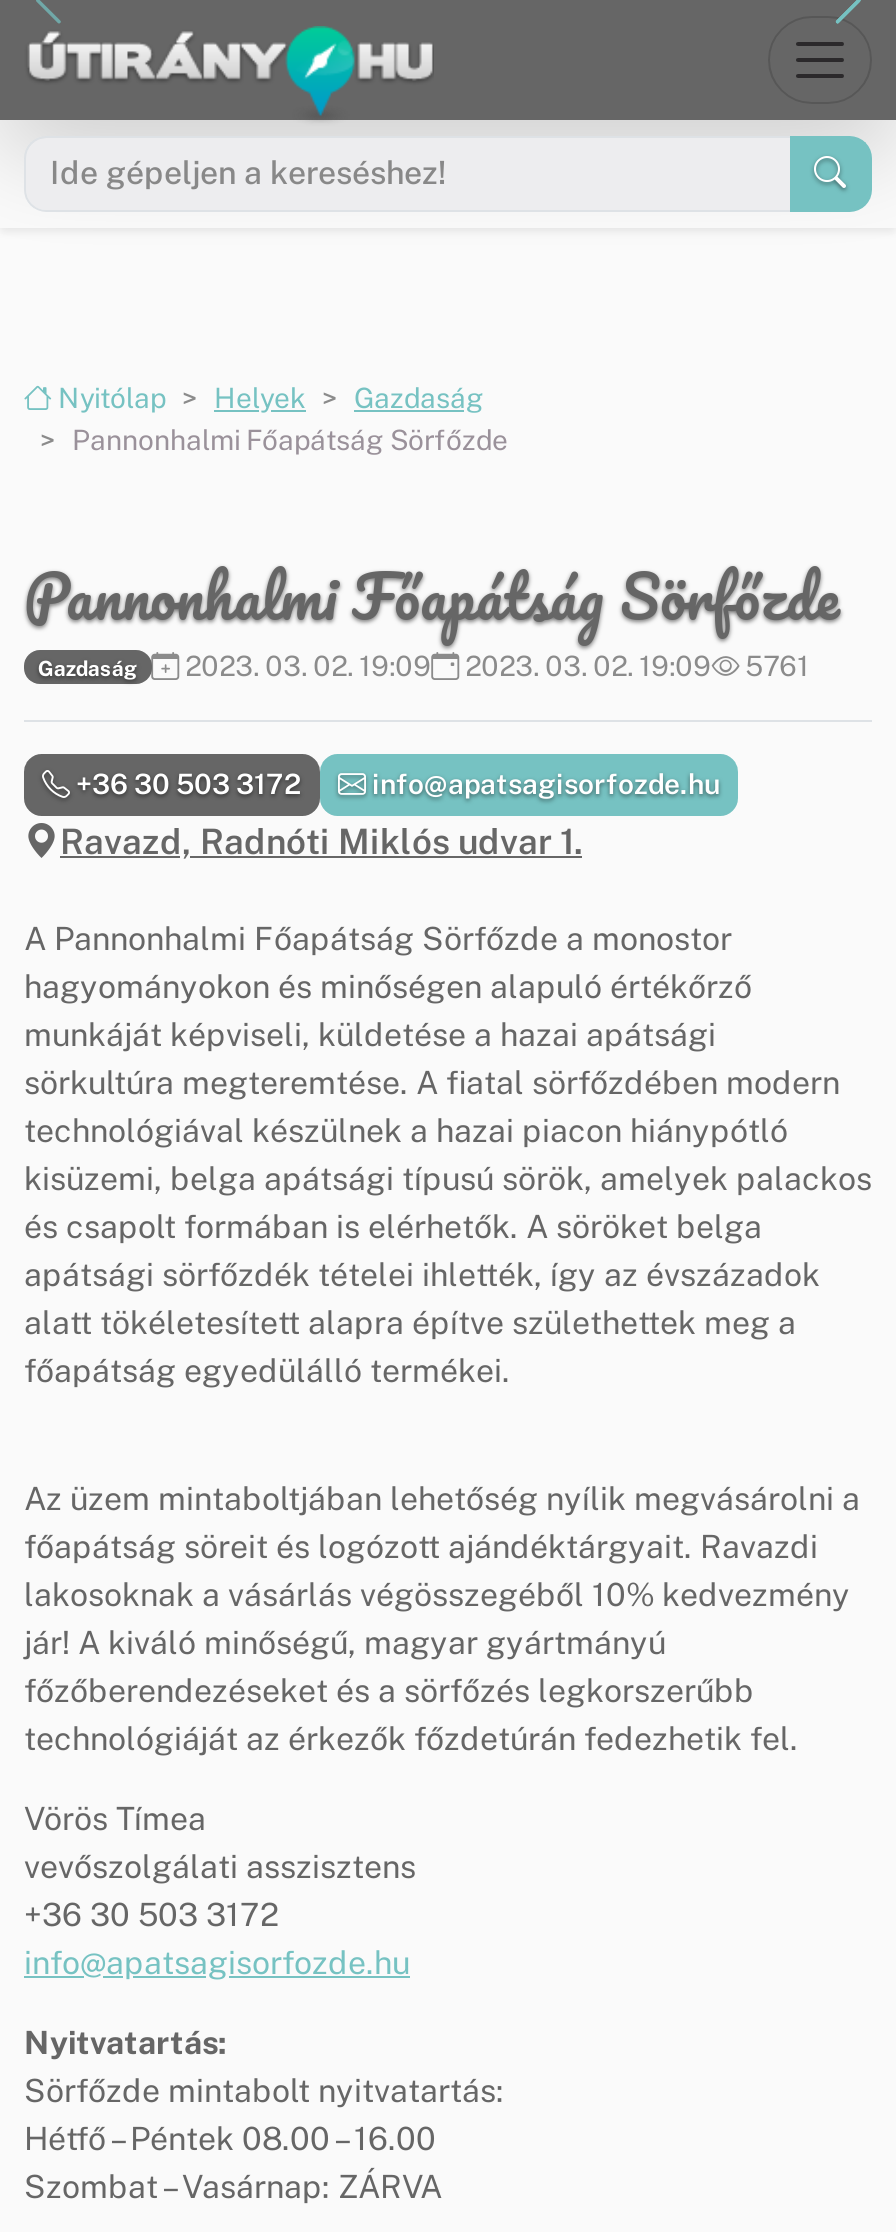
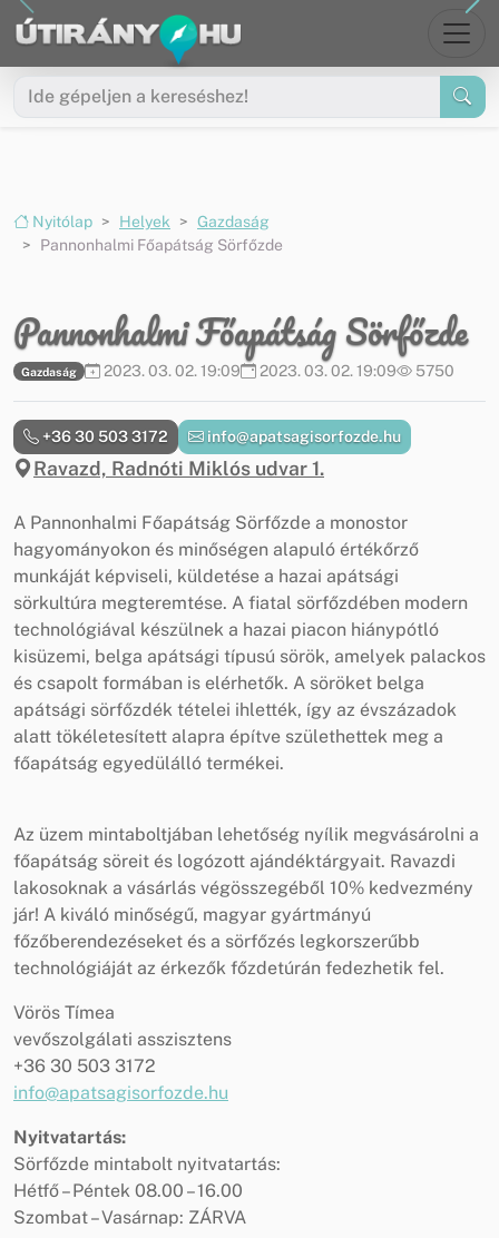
[38,650,809,682] Gazdaság 2023. 03. 02. 19:09 2023. 03. 02. 19:09 5761 -> [21,362,454,379] Gazdaság 2023. 03. 02. 19:09 2023. 03. 02. 19:09 5750

